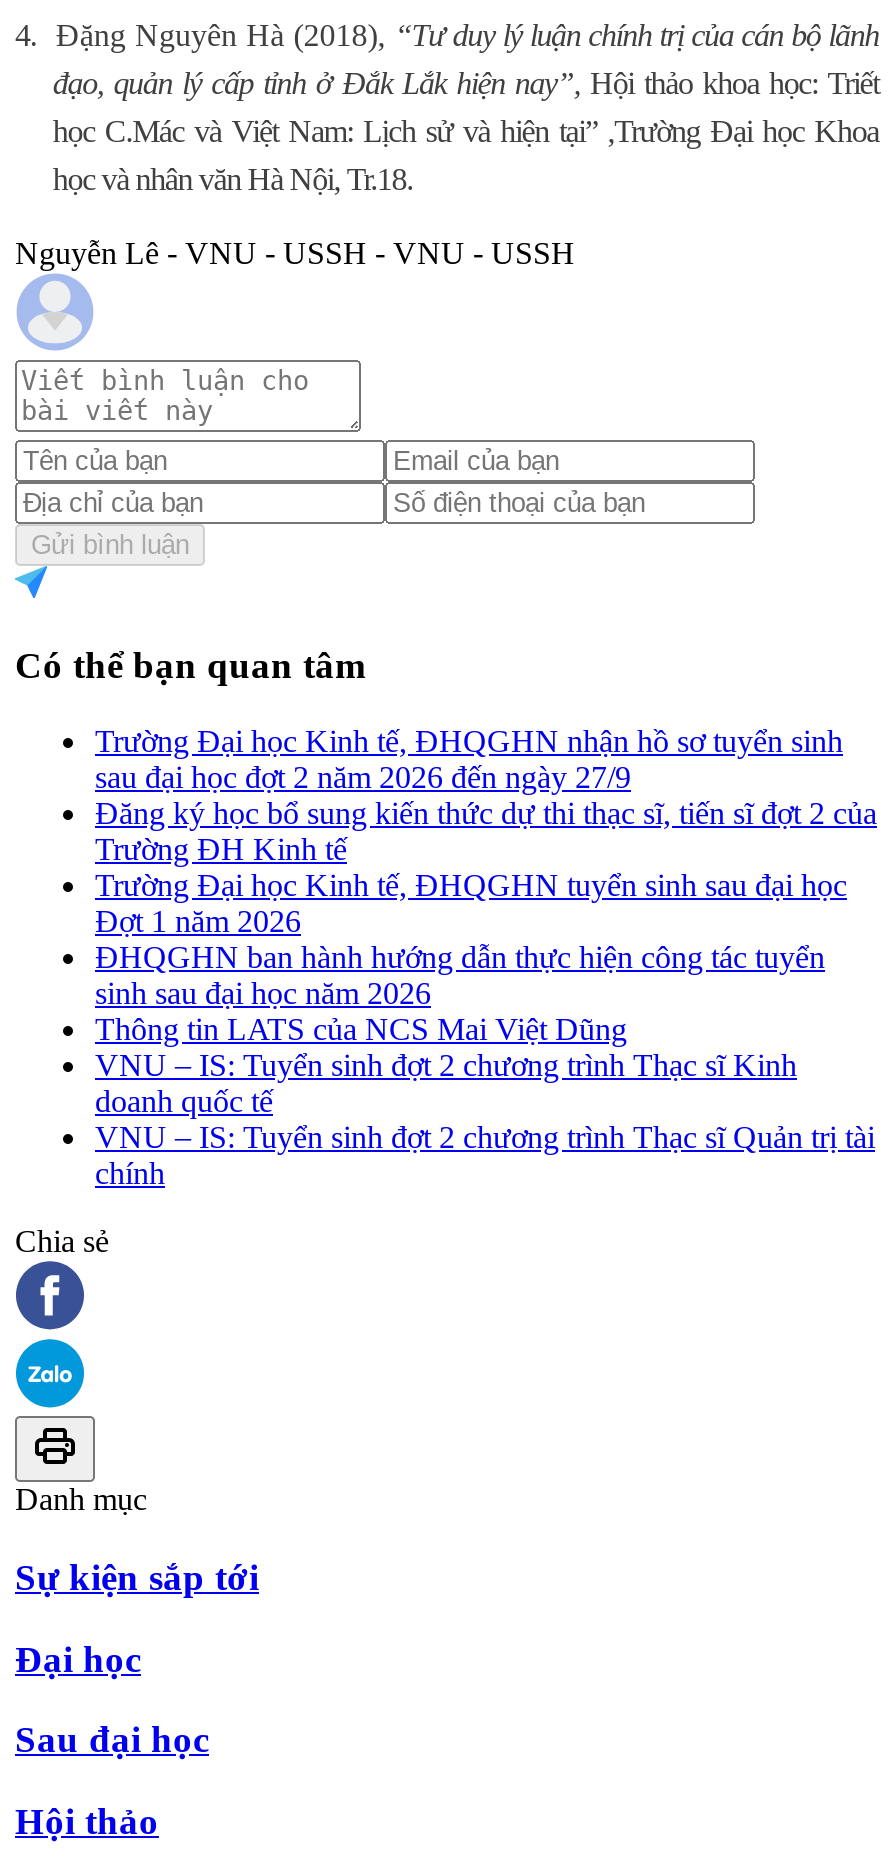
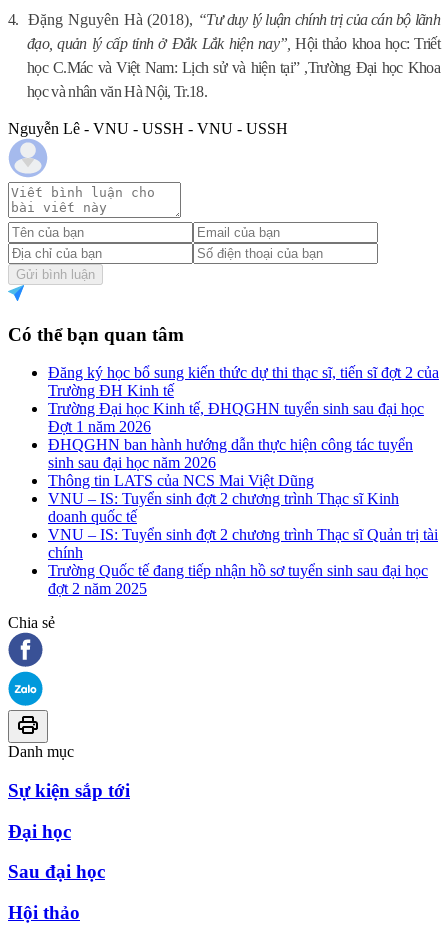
[95,724,843,794] Trường Đại học Kinh tế, ĐHQGHN nhận hồ sơ tuyển sinh | sau đại học đợt 2 năm 2026 đến ngày 27/9 -> none
moved [95,796,877,1190] -> [48,364,439,561]: Đăng ký học bổ sung kiến thức dự thi thạc sĩ, tiến sĩ đợt 2 của | Trường ĐH Kinh tế | Trường Đại học Kinh tế, ĐHQGHN tuyển sinh sau đại học | ... | VNU – IS: Tuyển sinh đợt 2 chương trình Thạc sĩ Quản trị tài | chính
none -> [48,562,428,597] Trường Quốc tế đang tiếp nhận hồ sơ tuyển sinh sau đại học | đợt 2 năm 2025

